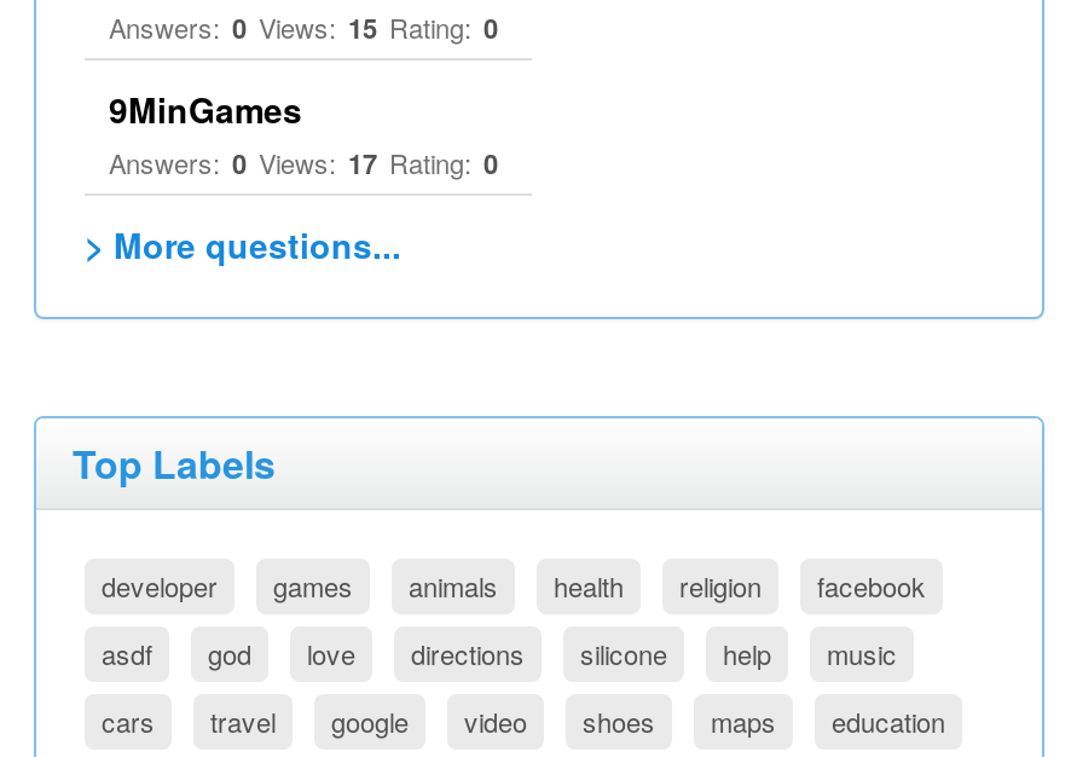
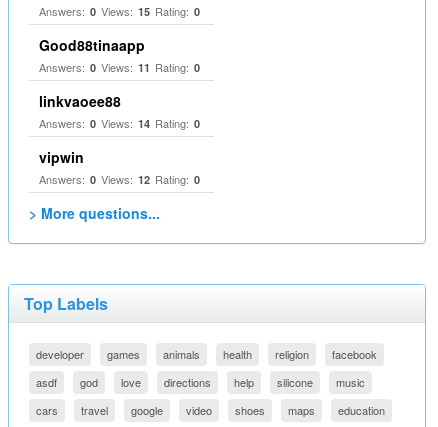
[109,85,498,181] 9MinGames | Answers: 0 Views: 17 Rating: 0 -> [39,35,200,187] Good88tinaapp | Answers: 0 Views: 11 Rating: 0 | linkvaoee88 | Answers: 0 Views: 14 Rating: 0 | vipwin | Answers: 0 Views: 12 Rating: 0
moved [580,634,667,672] -> [277,374,313,390]: silicone

